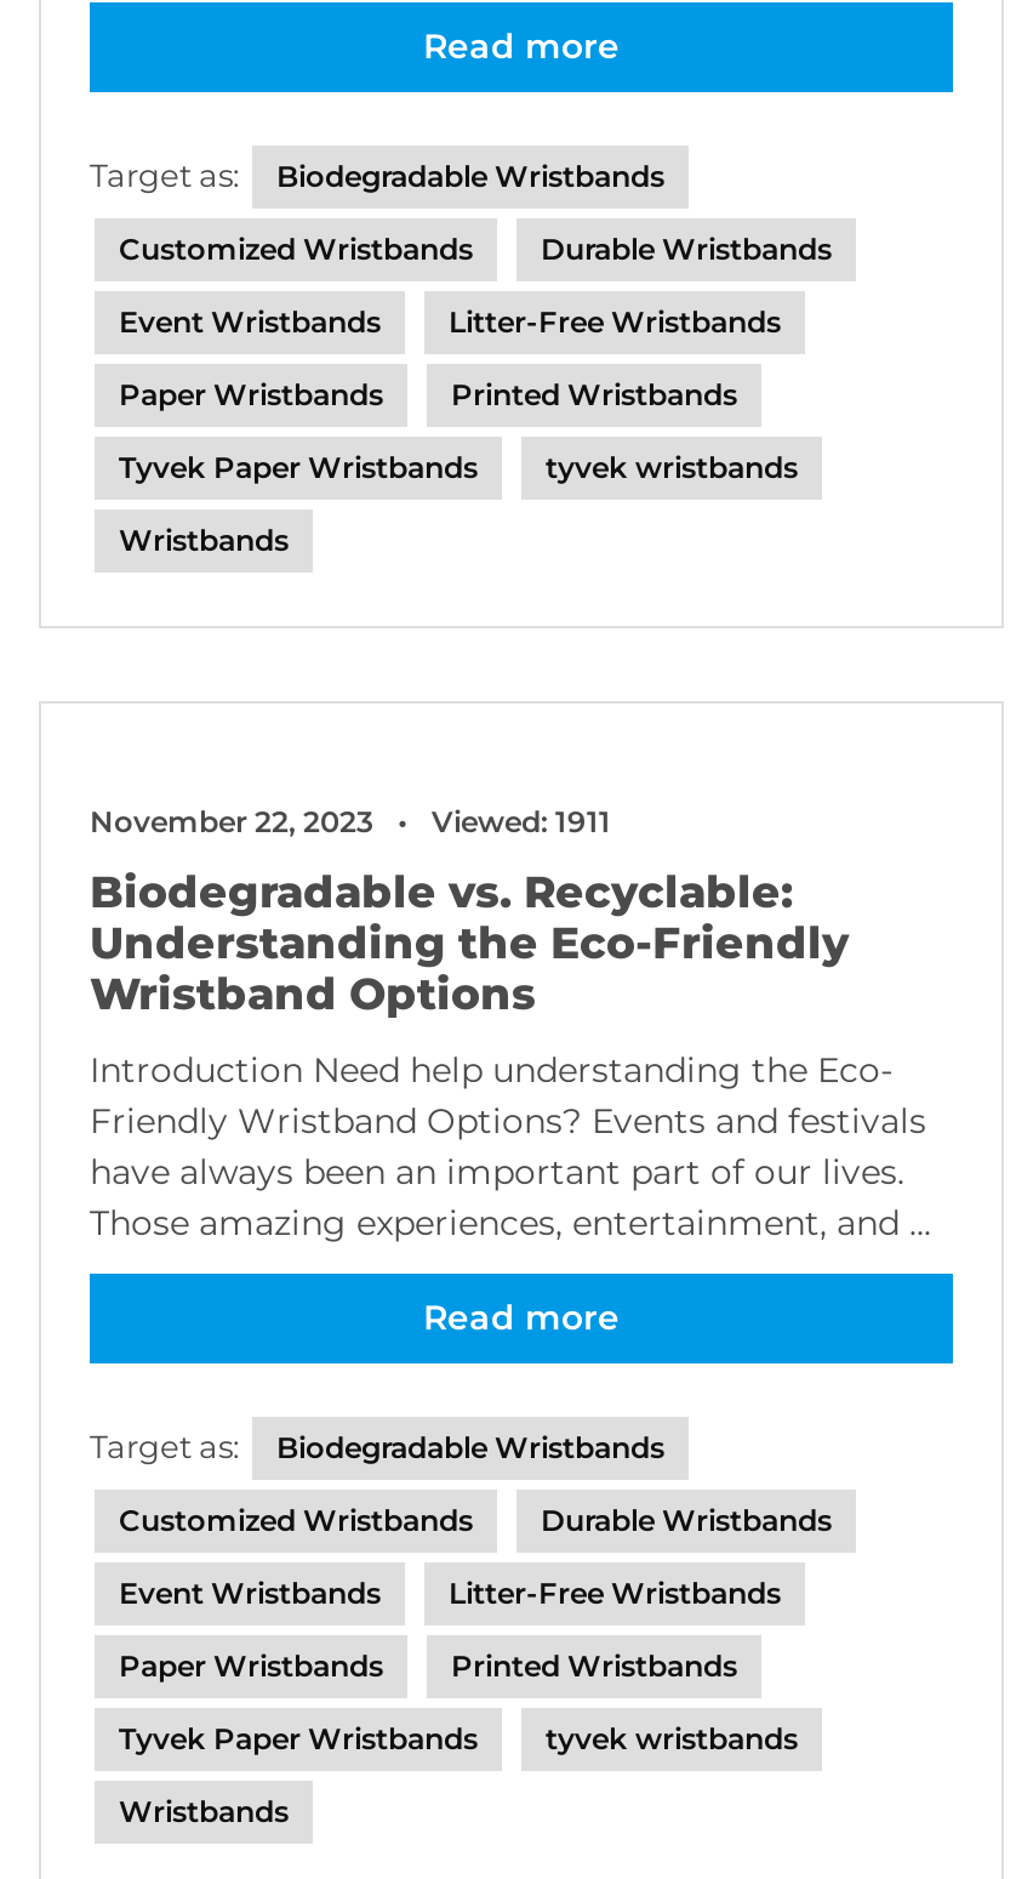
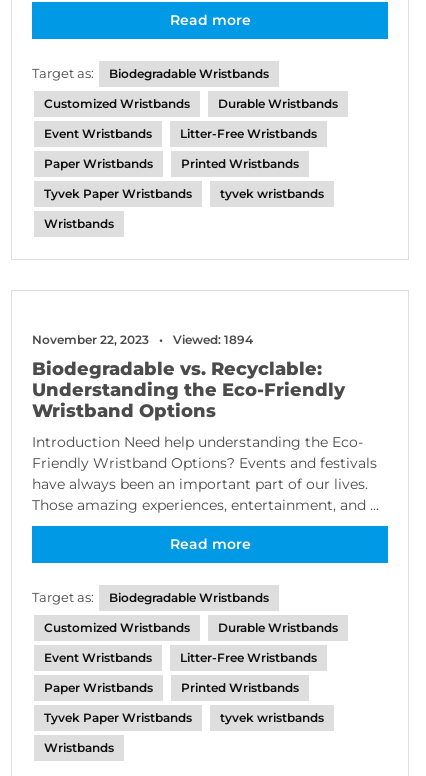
[90,804,611,840] November 22, 2023 Viewed: 1911 -> [32,332,253,347] November 22, 2023 Viewed: 1894

